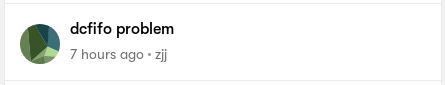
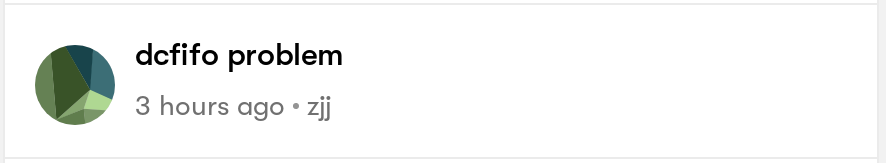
[70,46,144,62] 7 hours ago -> [135,89,285,121] 3 hours ago

